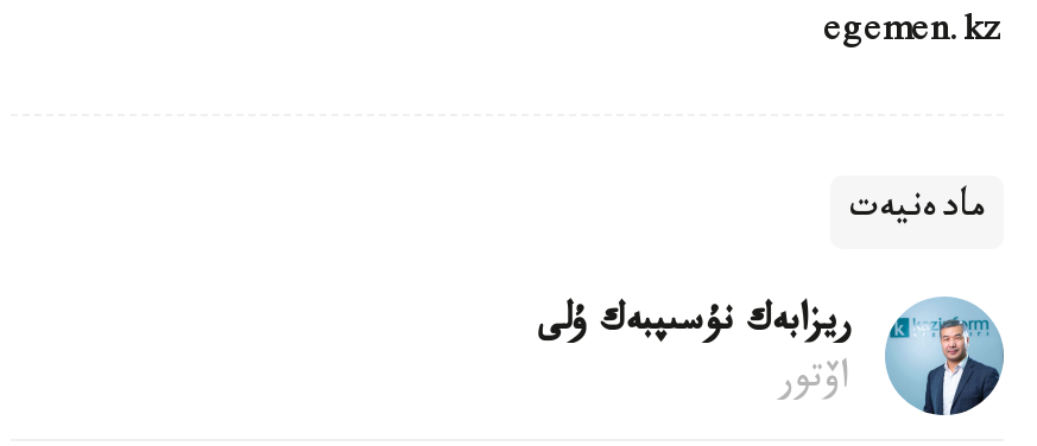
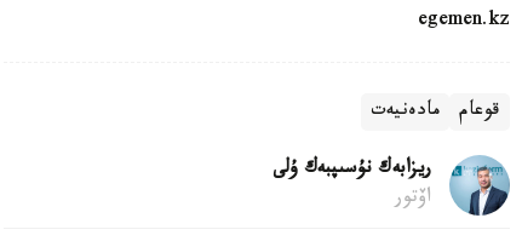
none -> [459,98,500,126] قوعام

